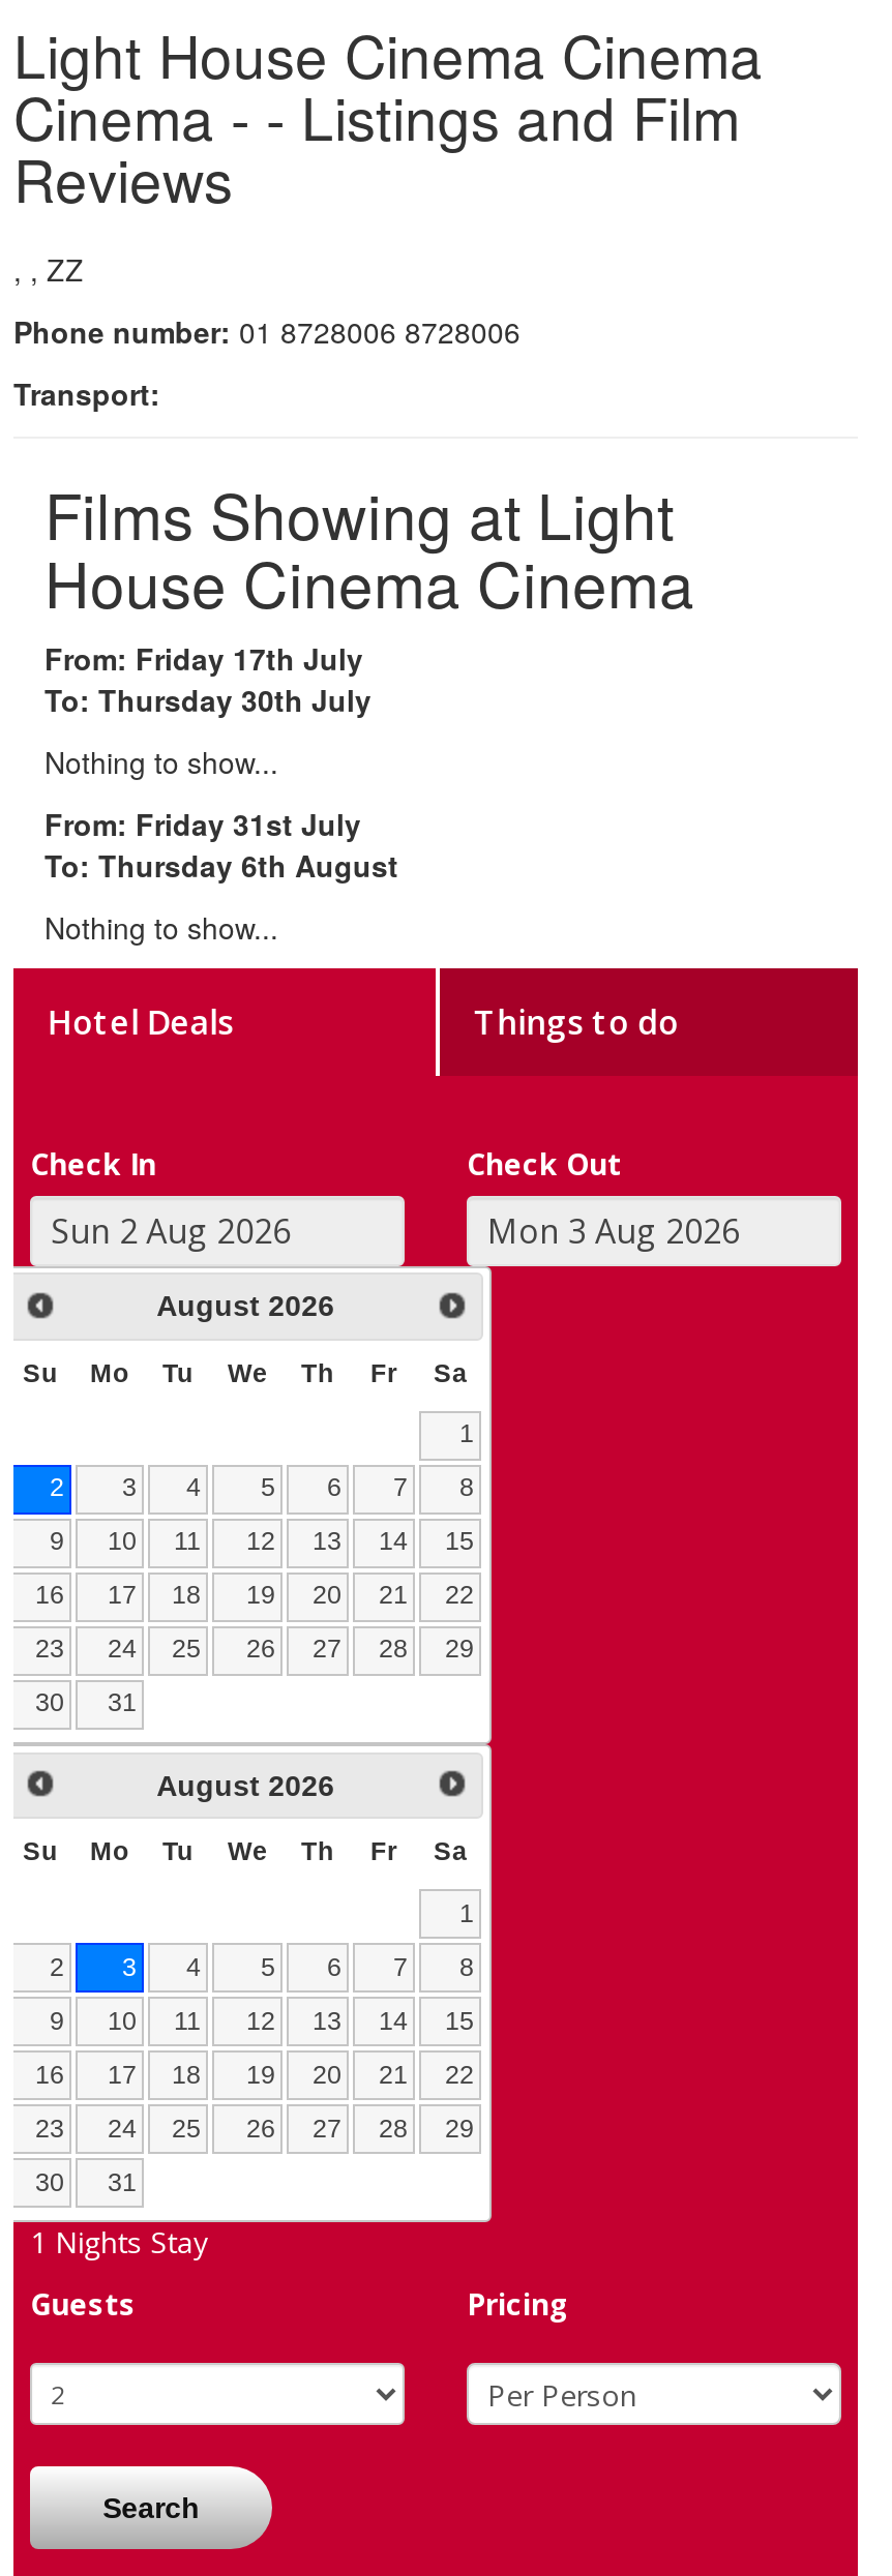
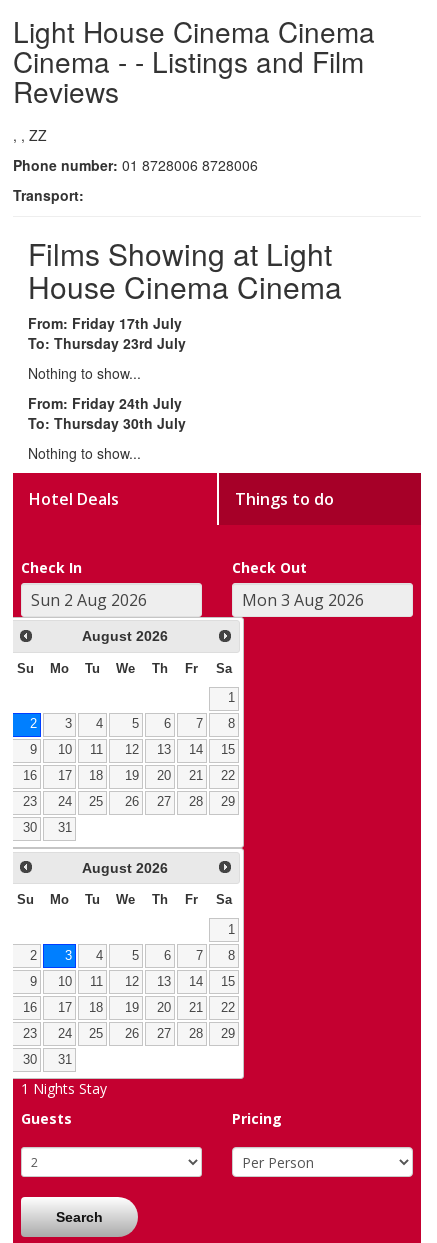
moved [44,678,371,719] -> [28,412,186,432]: To: Thursday 30th July
none -> [28,332,186,352] To: Thursday 23rd July
[44,802,361,843] From: Friday 31st July -> [28,392,182,412] From: Friday 24th July
[44,843,398,885] To: Thursday 6th August -> none

